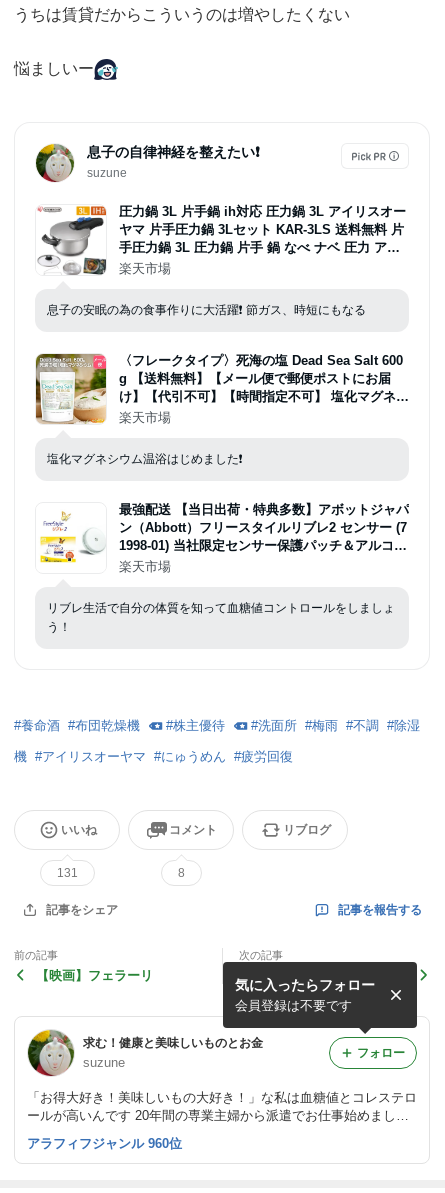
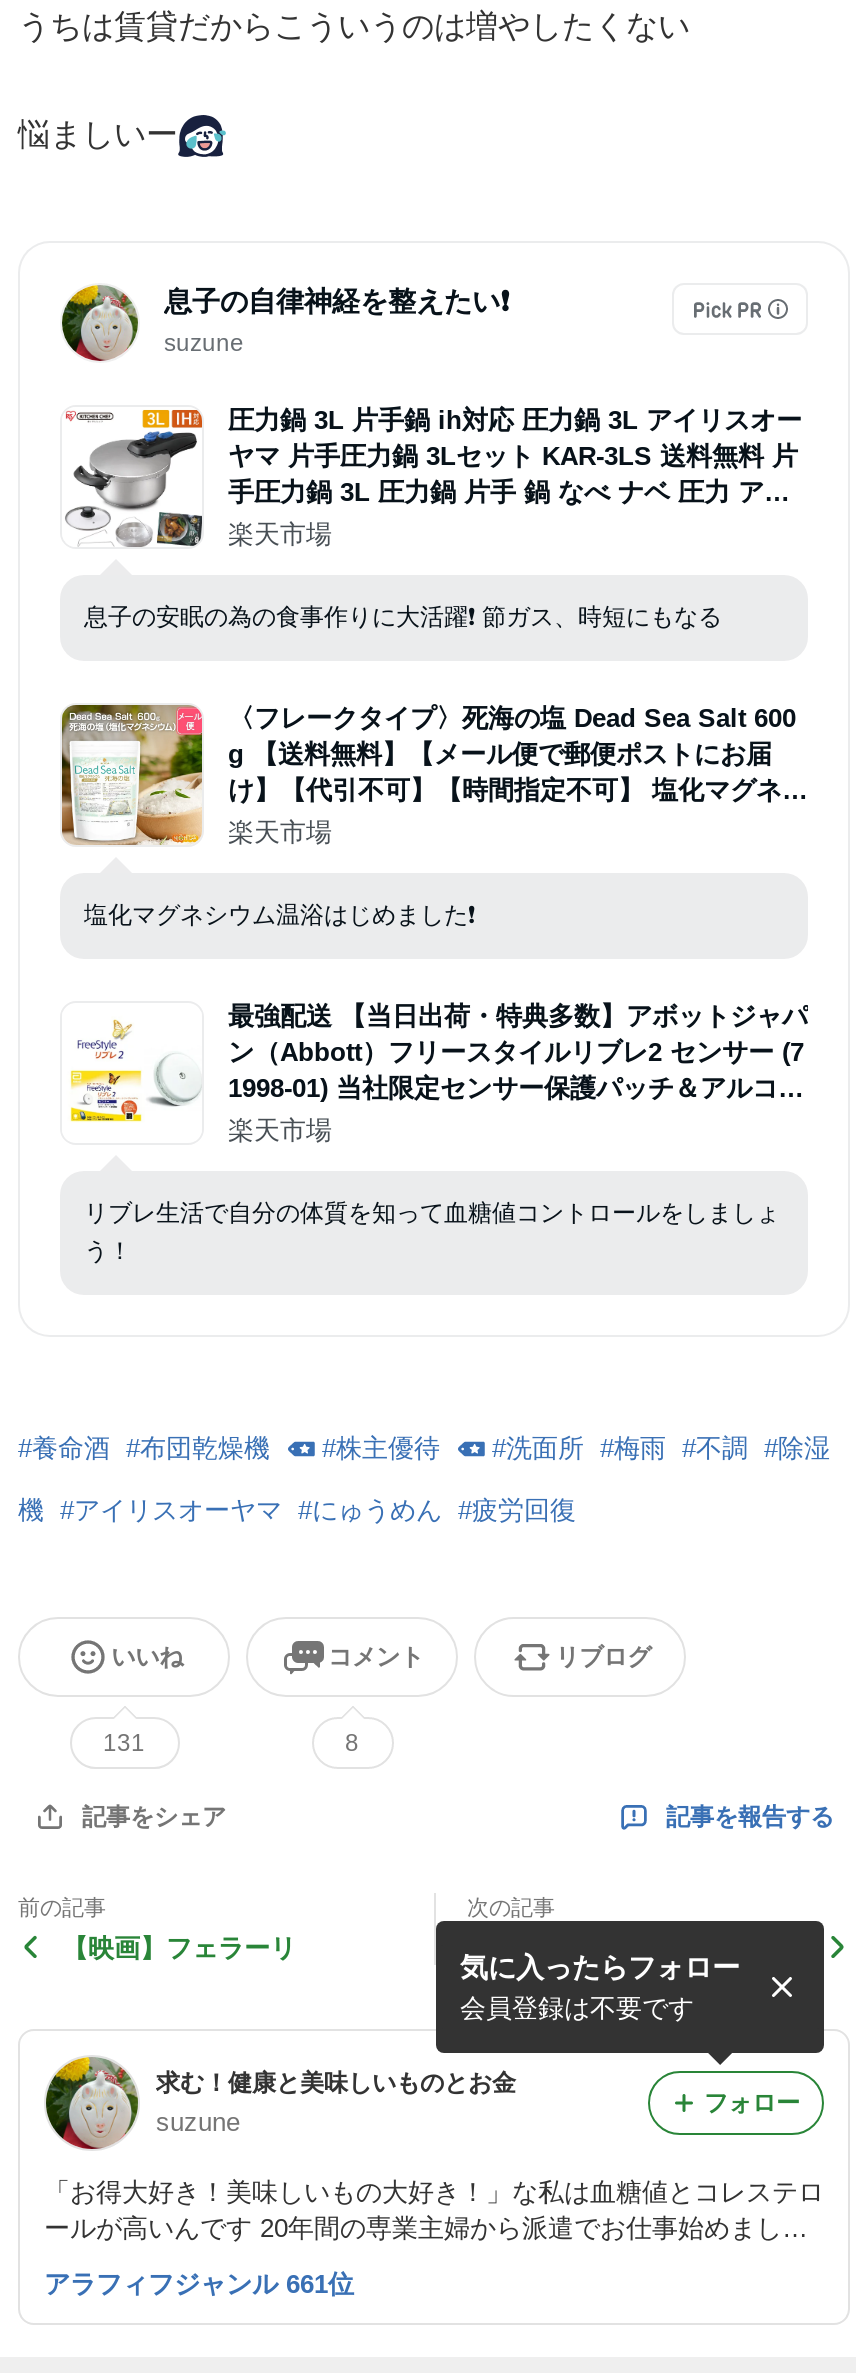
[27,1136,182,1151] アラフィフジャンル 960位 -> [44,2269,354,2299] アラフィフジャンル 661位

